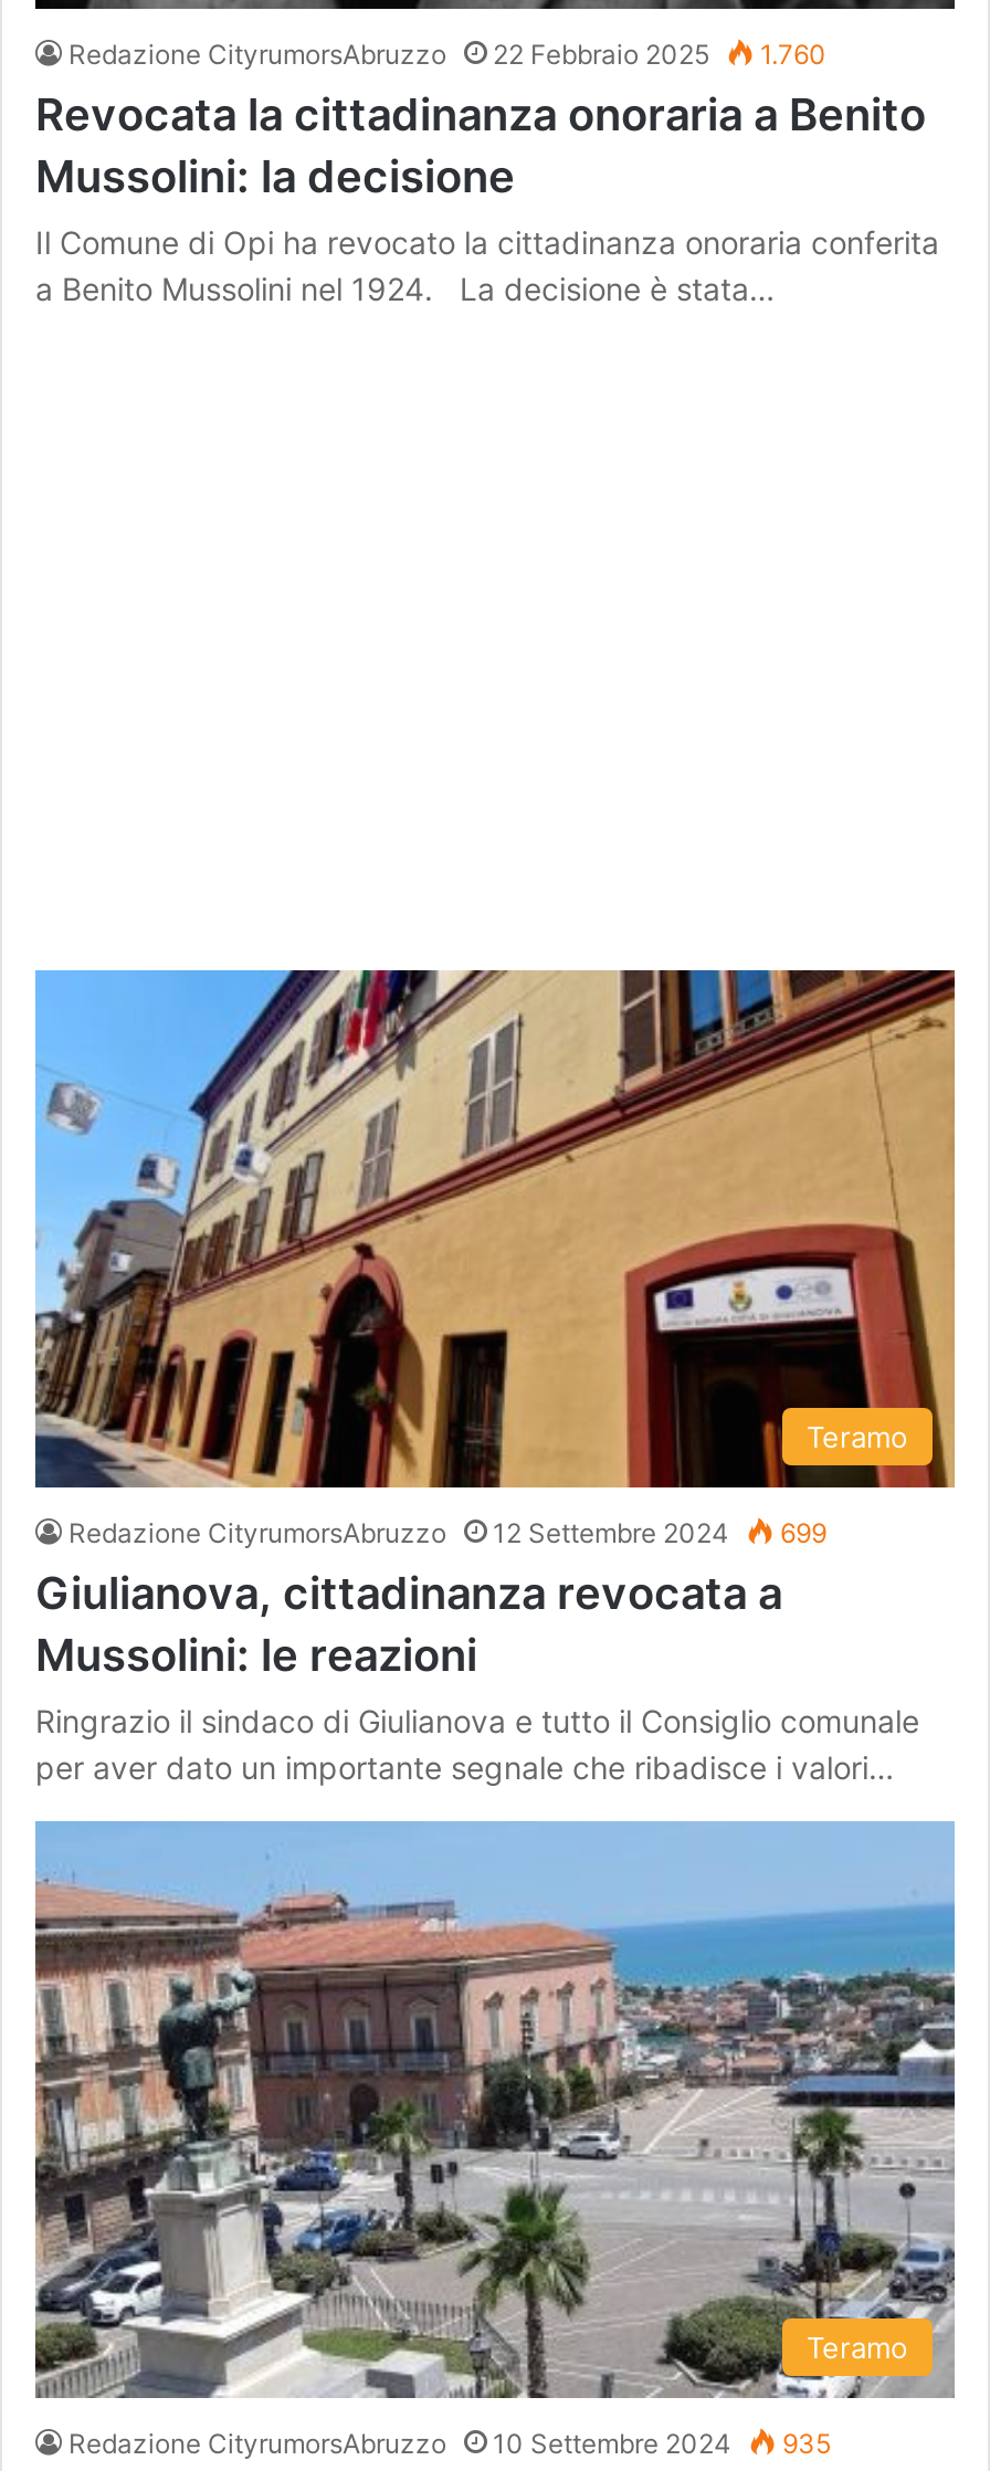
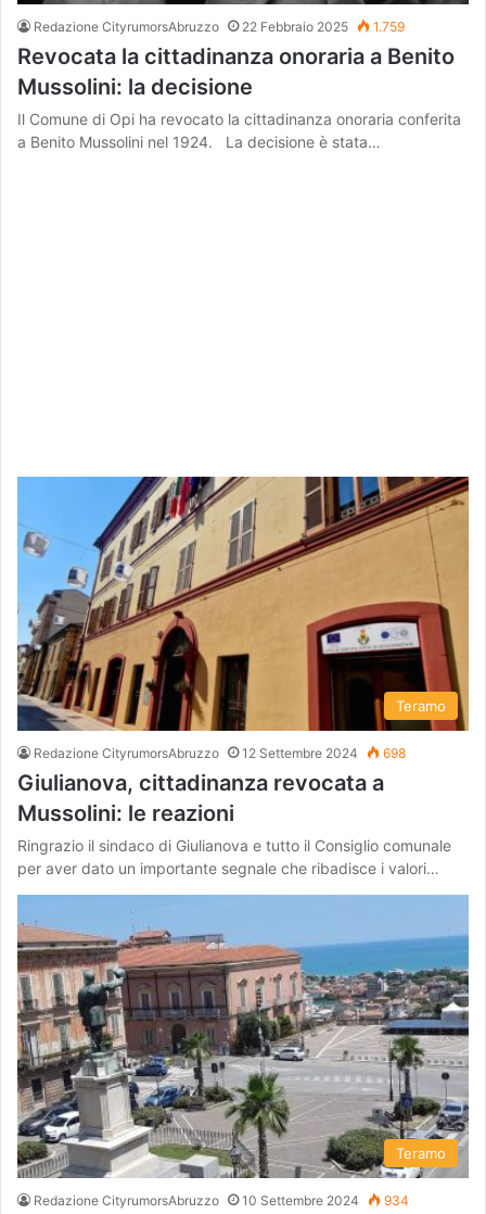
[69,37,826,70] Redazione CityrumorsAbruzzo 22 Febbraio 2025 1.760 -> [34,18,405,35] Redazione CityrumorsAbruzzo 22 Febbraio 2025 1.759
[69,1517,826,1550] Redazione CityrumorsAbruzzo 12 Settembre 2024 699 -> [34,745,406,762] Redazione CityrumorsAbruzzo 12 Settembre 2024 698
[69,2427,831,2460] Redazione CityrumorsAbruzzo 10 Settembre 2024 935 -> [34,1192,409,1209] Redazione CityrumorsAbruzzo 10 Settembre 2024 934

